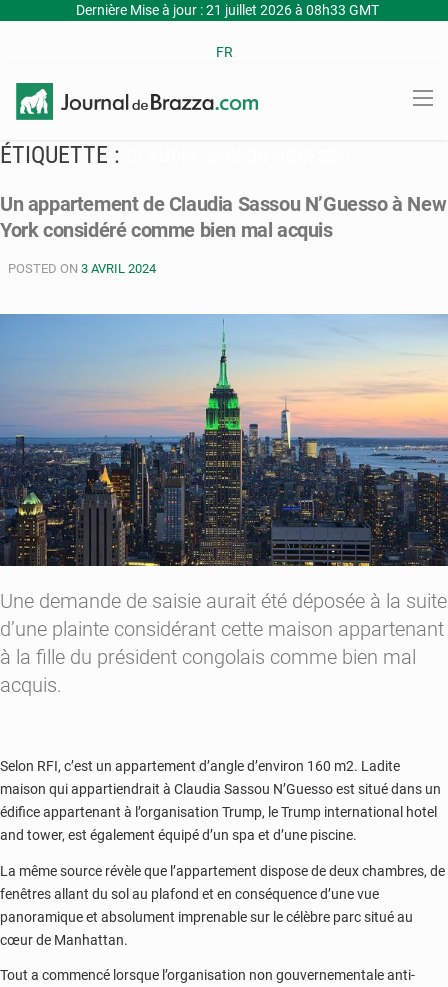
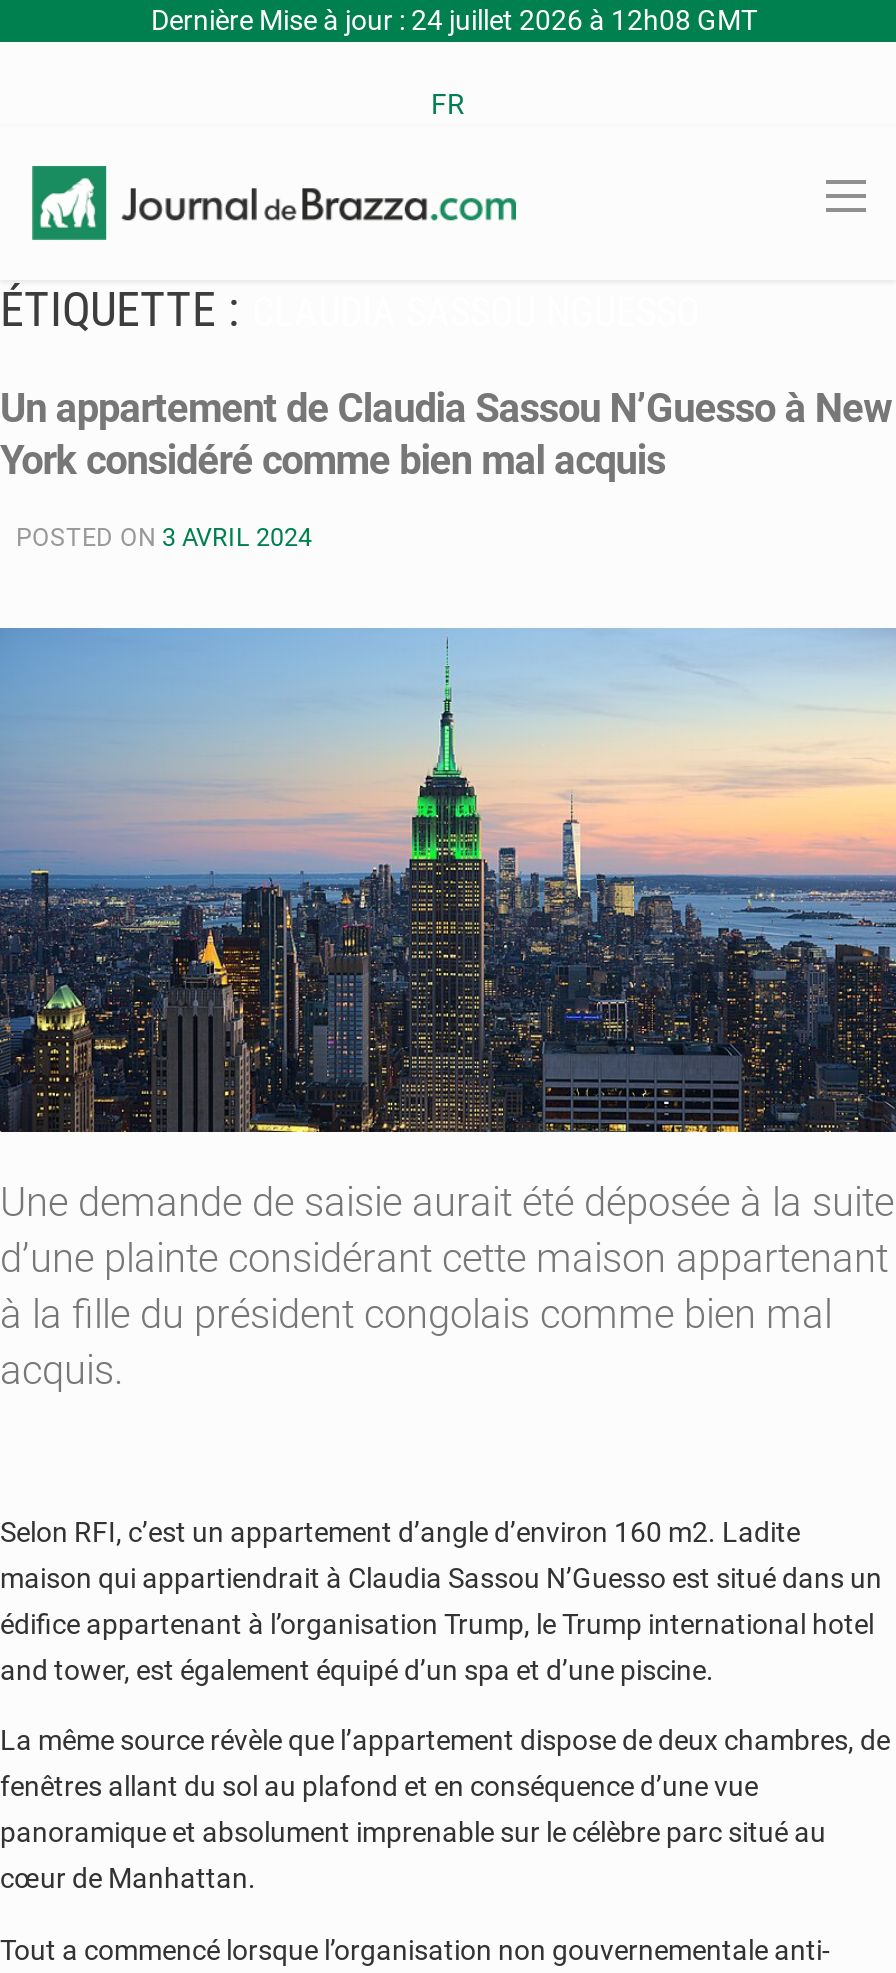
[72,2,378,18] Dernière Mise à jour : 21 juillet 2026 à 08h33 GMT -> [145,4,757,36] Dernière Mise à jour : 24 juillet 2026 à 12h08 GMT

